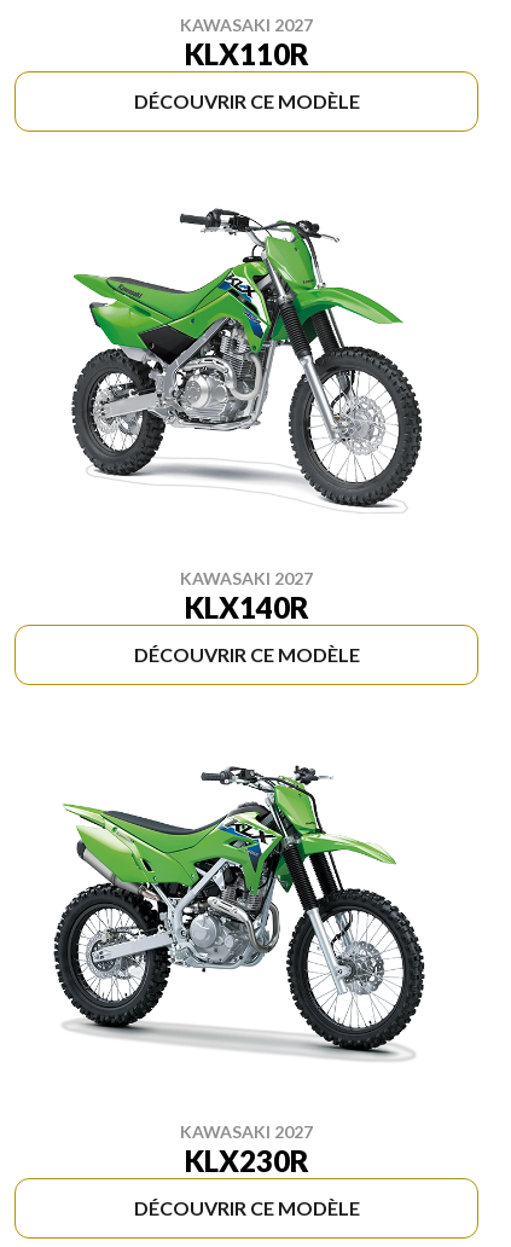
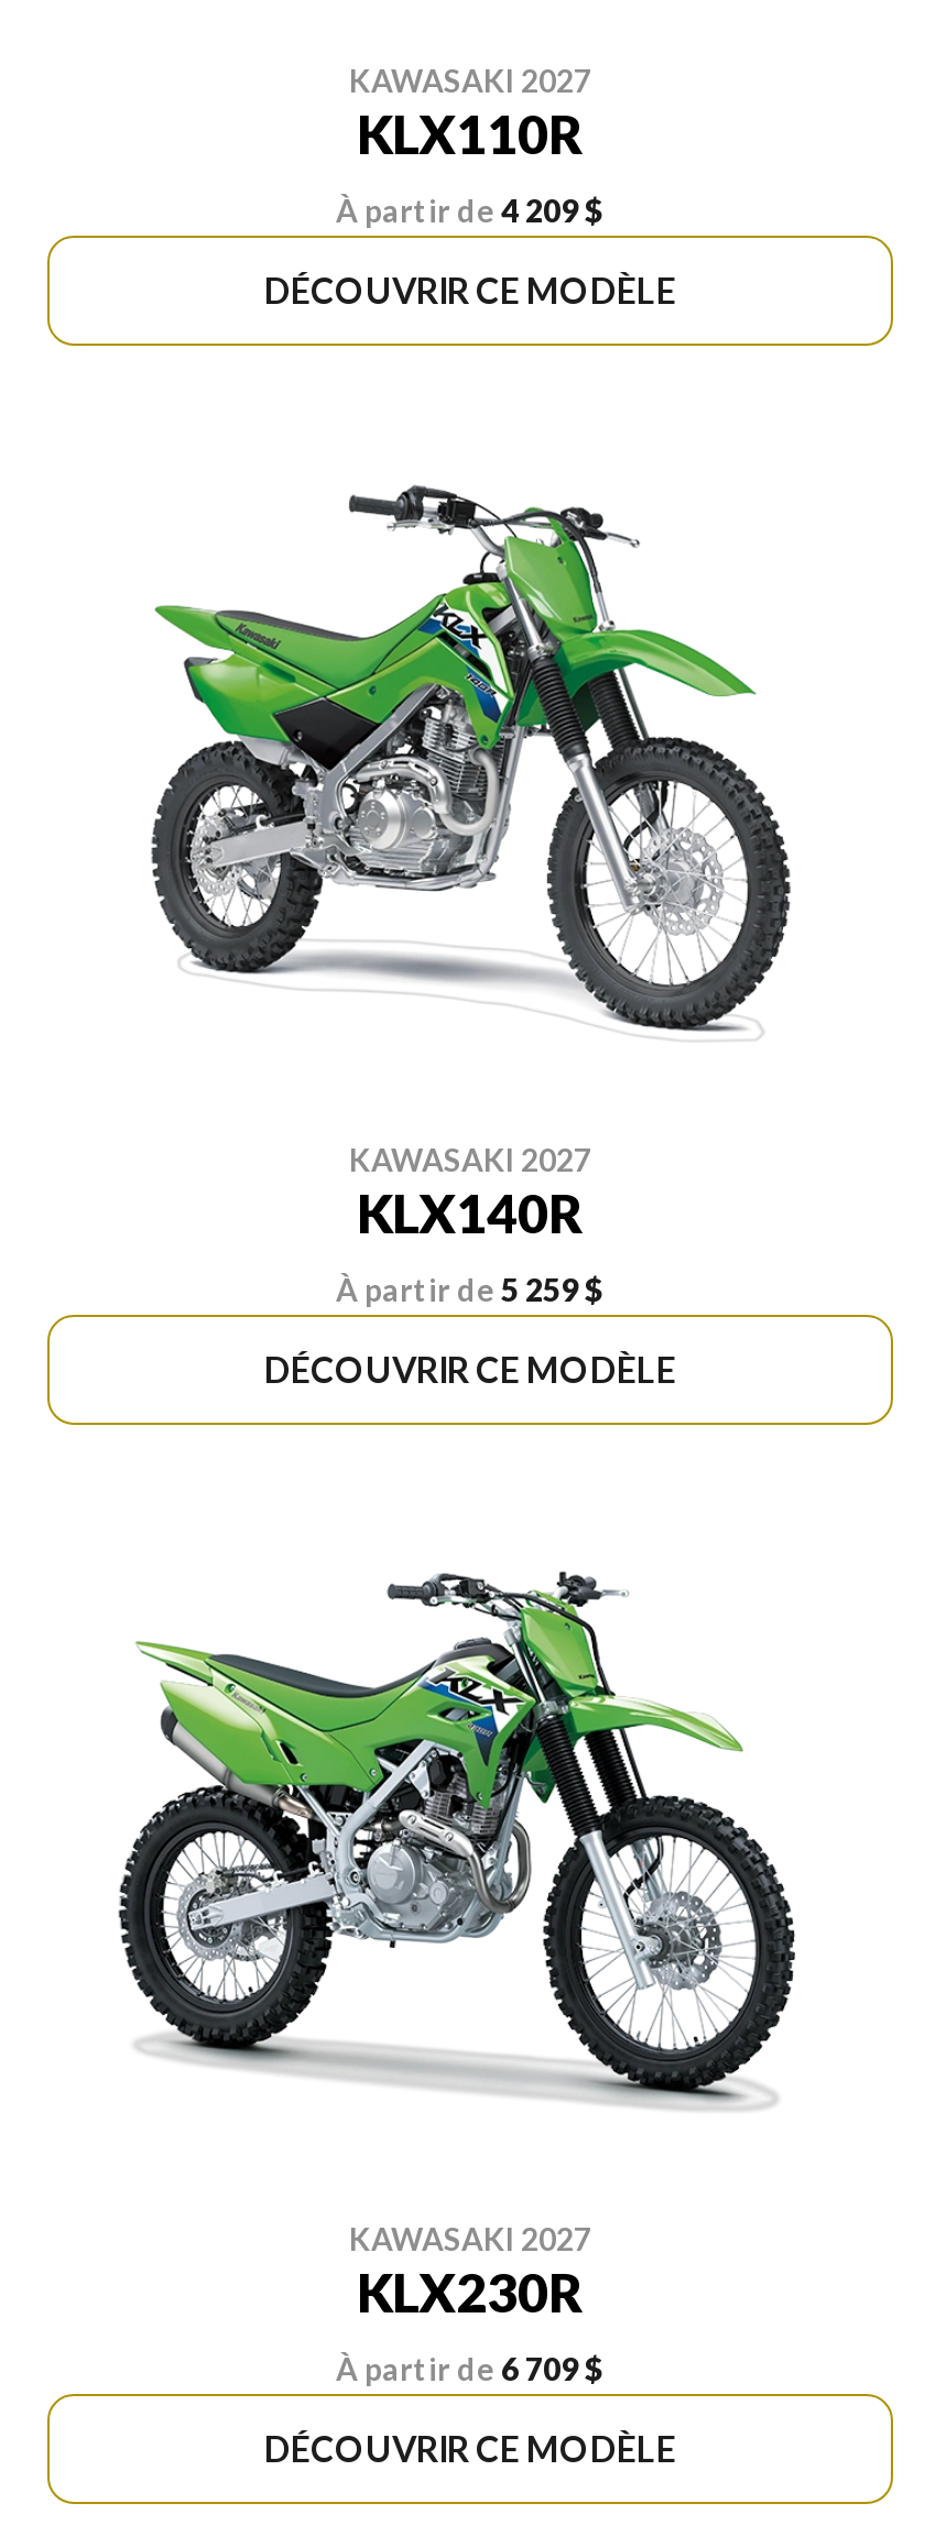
none -> [336,192,605,229] À partir de 4 209 $
none -> [336,1270,605,1308] À partir de 5 259 $
none -> [336,2349,605,2386] À partir de 6 709 $

